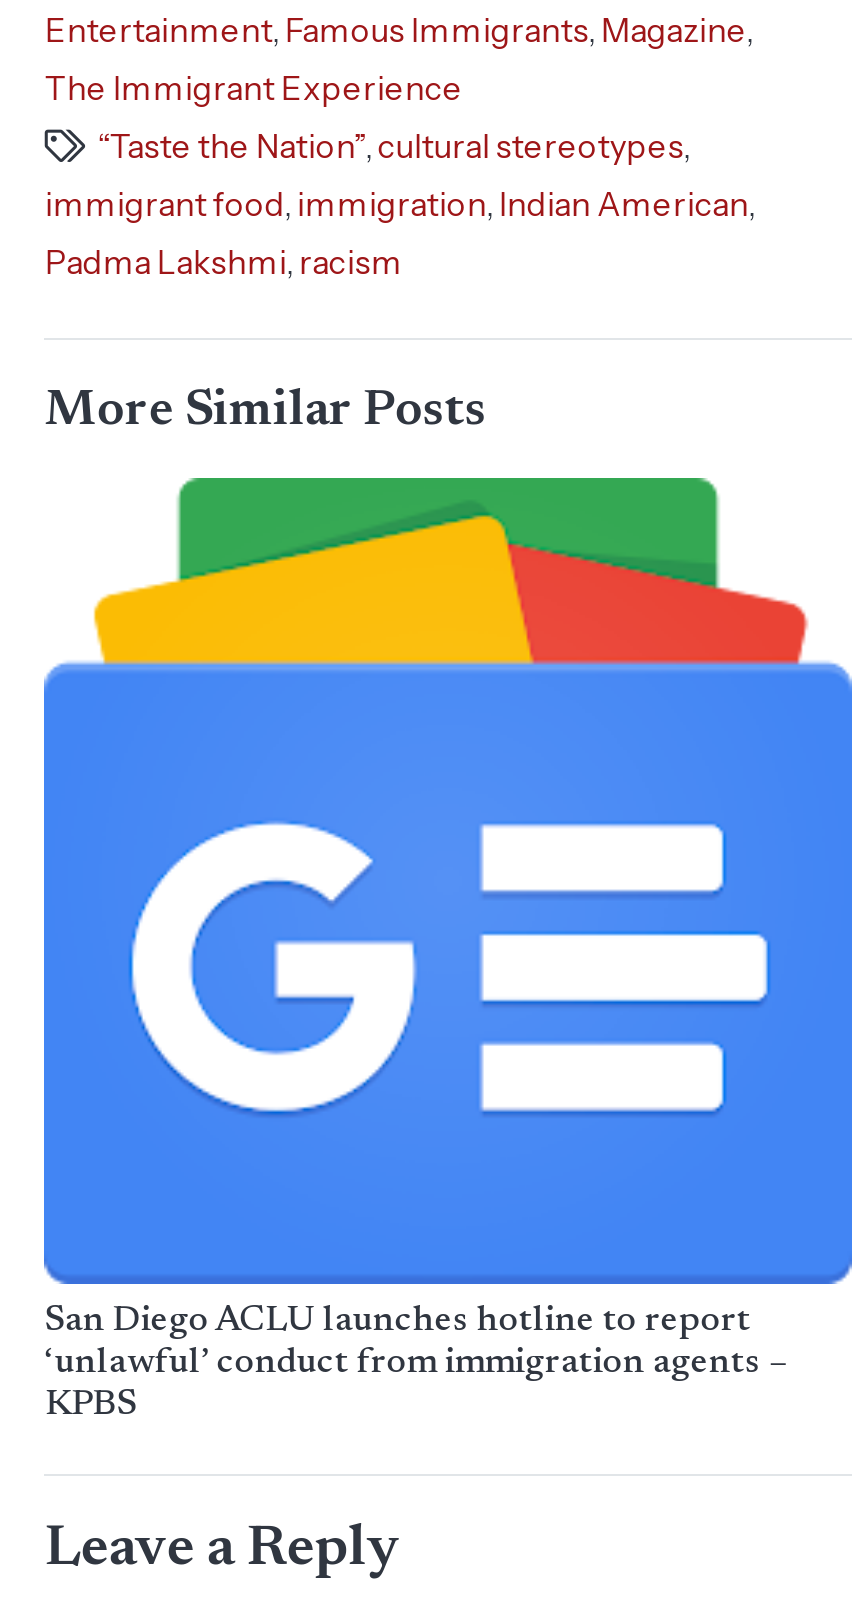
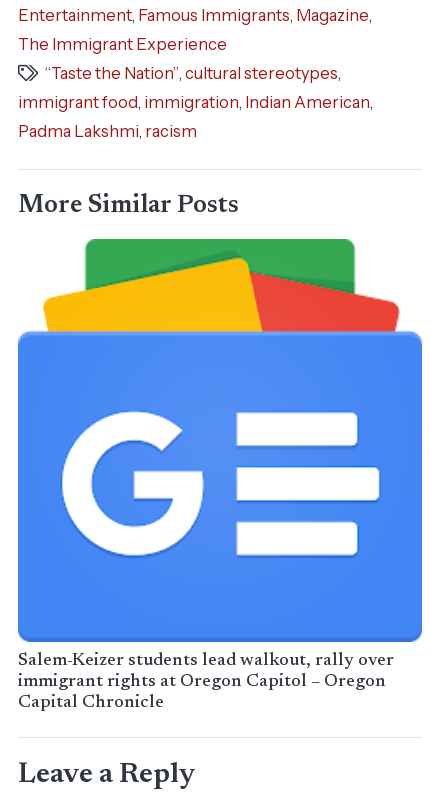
[45,1305,787,1425] San Diego ACLU launches hotline to report | ‘unlawful’ conduct from immigration agents – | KPBS -> [18,652,394,712] Salem-Keizer students lead walkout, rally over | immigrant rights at Oregon Capitol – Oregon | Capital Chronicle

